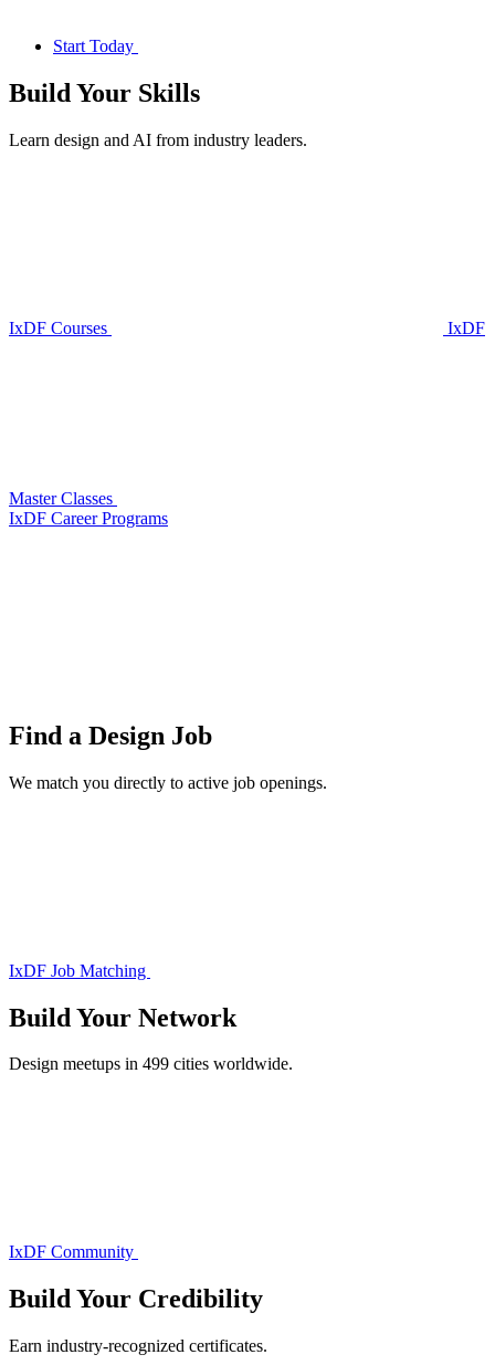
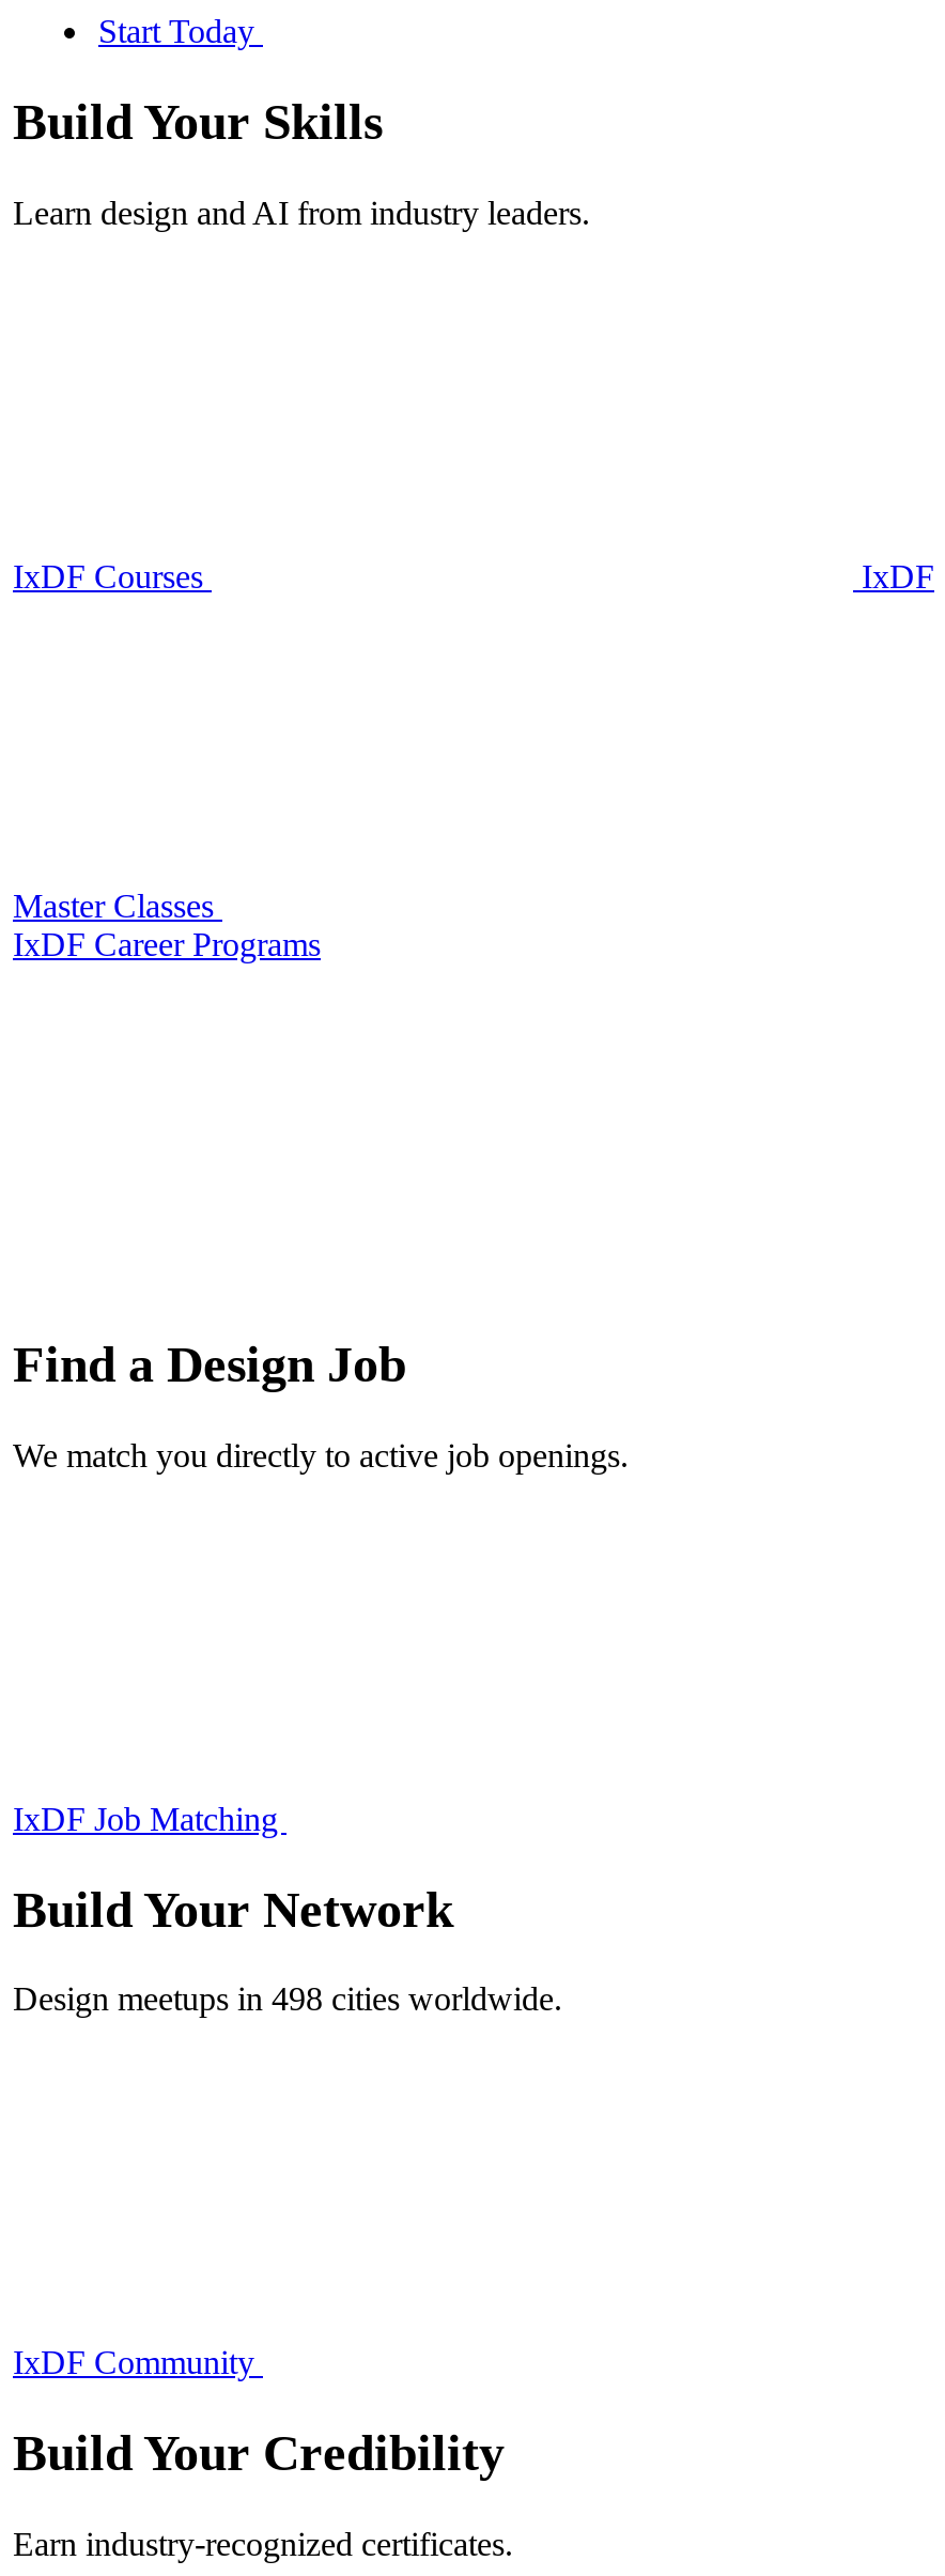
[9,1055,293,1073] Design meetups in 499 cities worldwide. -> [13,1981,562,2018] Design meetups in 498 cities worldwide.

